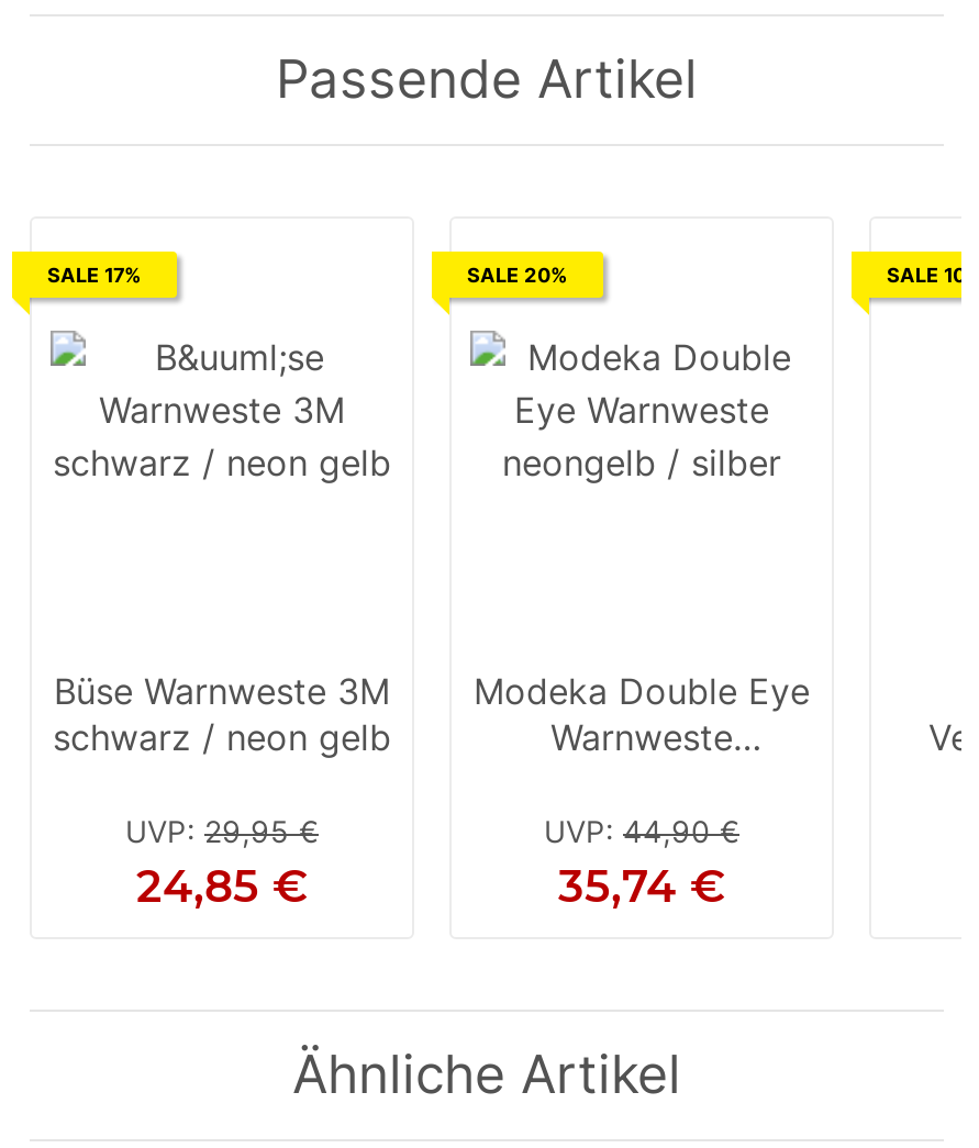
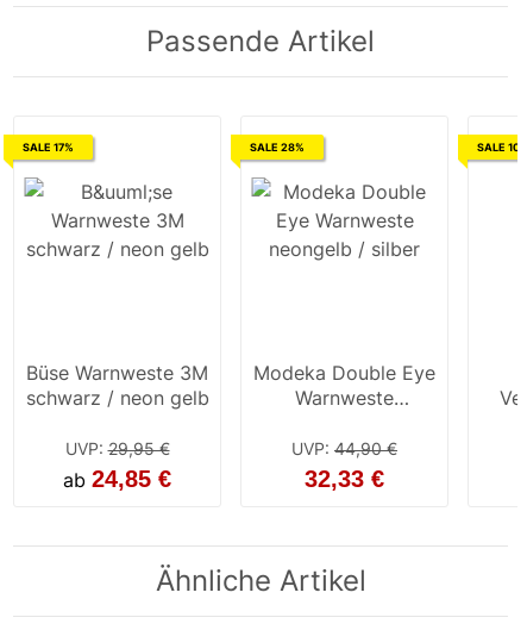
[467,263,568,287] SALE 20% -> [250,141,305,154] SALE 28%
[136,861,308,913] 24,85 € -> [63,466,171,492] ab 24,85 €
[558,861,725,913] 35,74 € -> [305,466,384,492] 32,33 €

